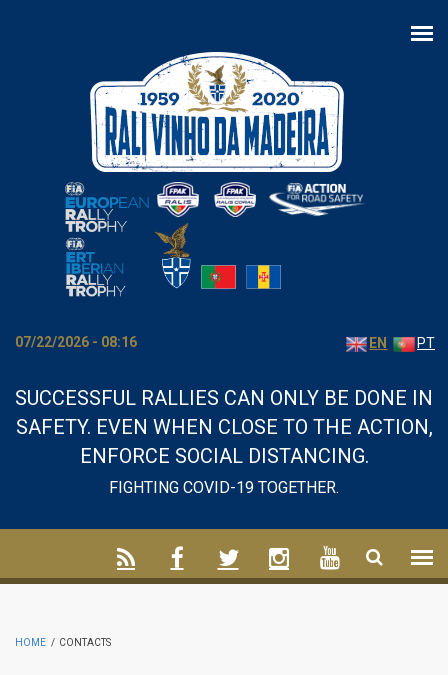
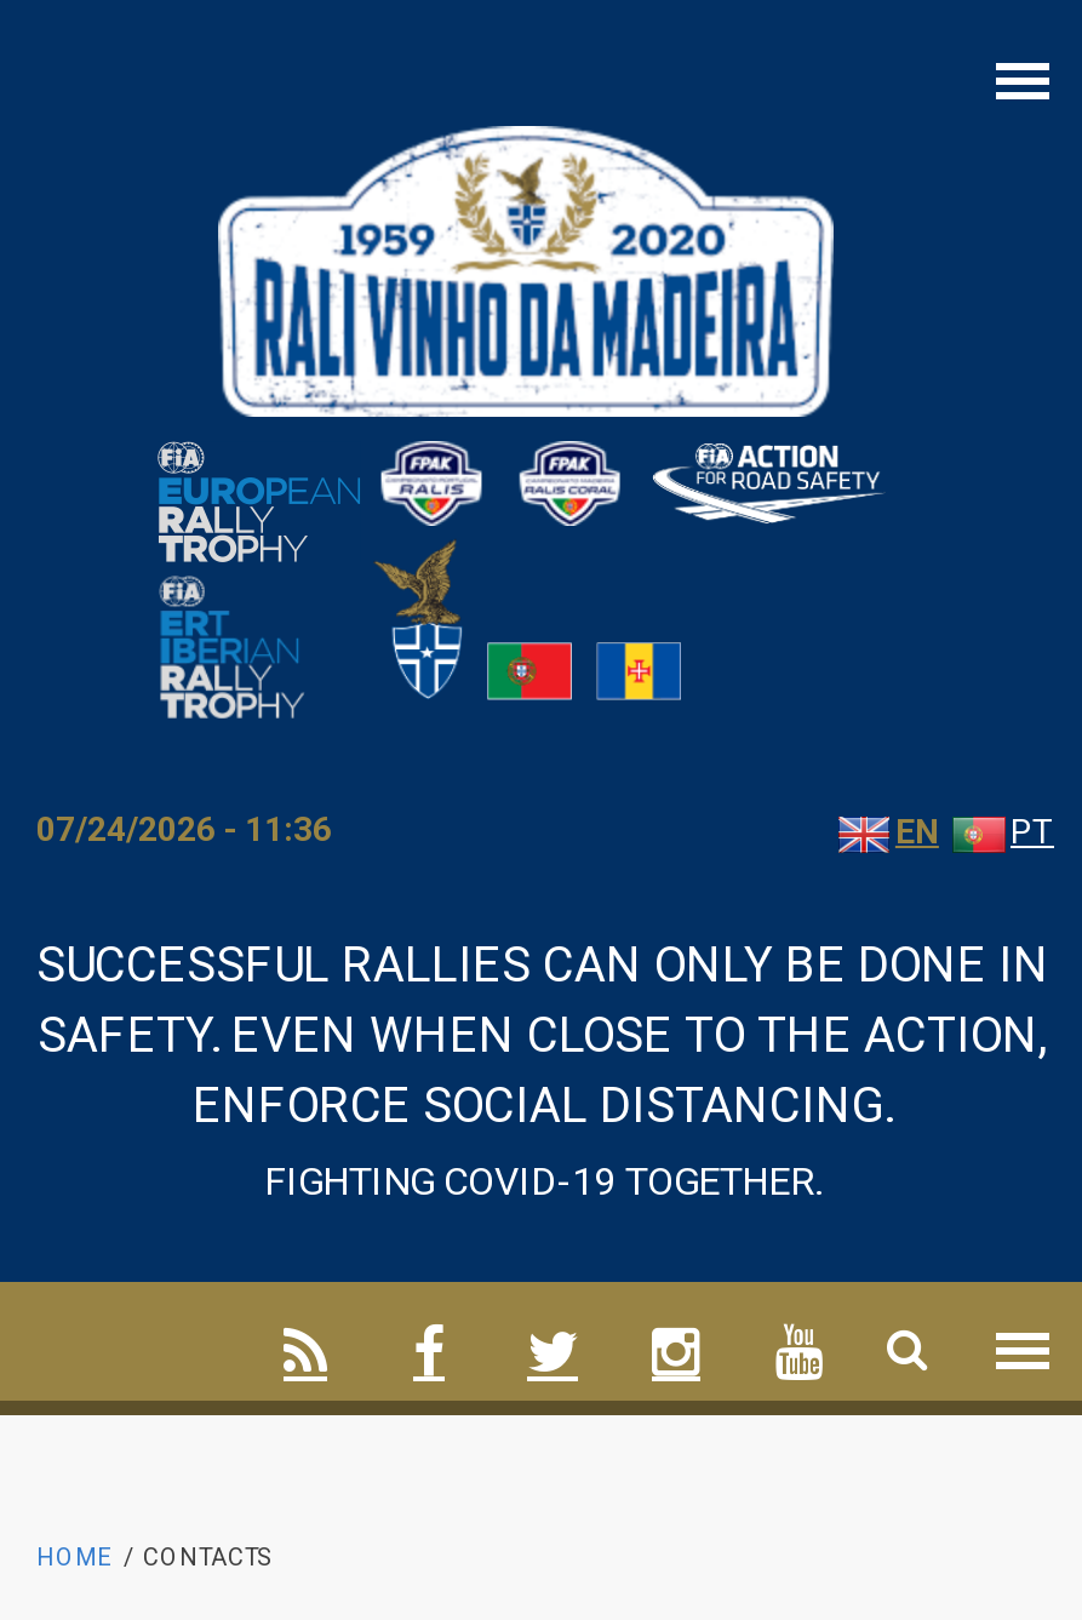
[15,334,137,350] 07/22/2026 - 08:16 -> [36,809,332,848] 07/24/2026 - 11:36

